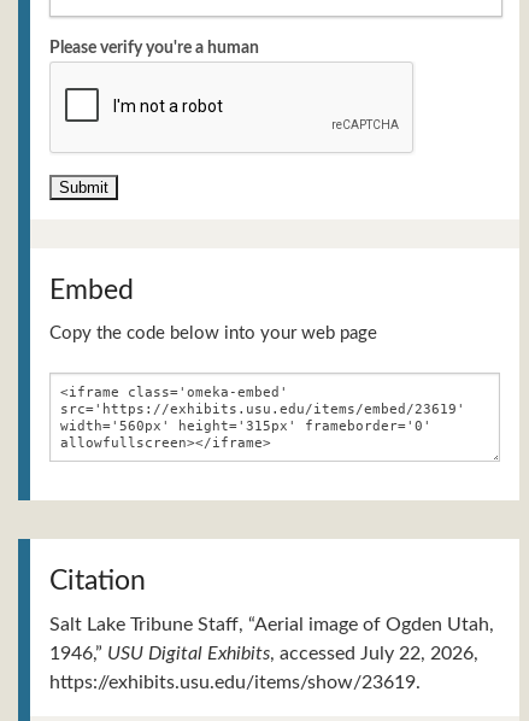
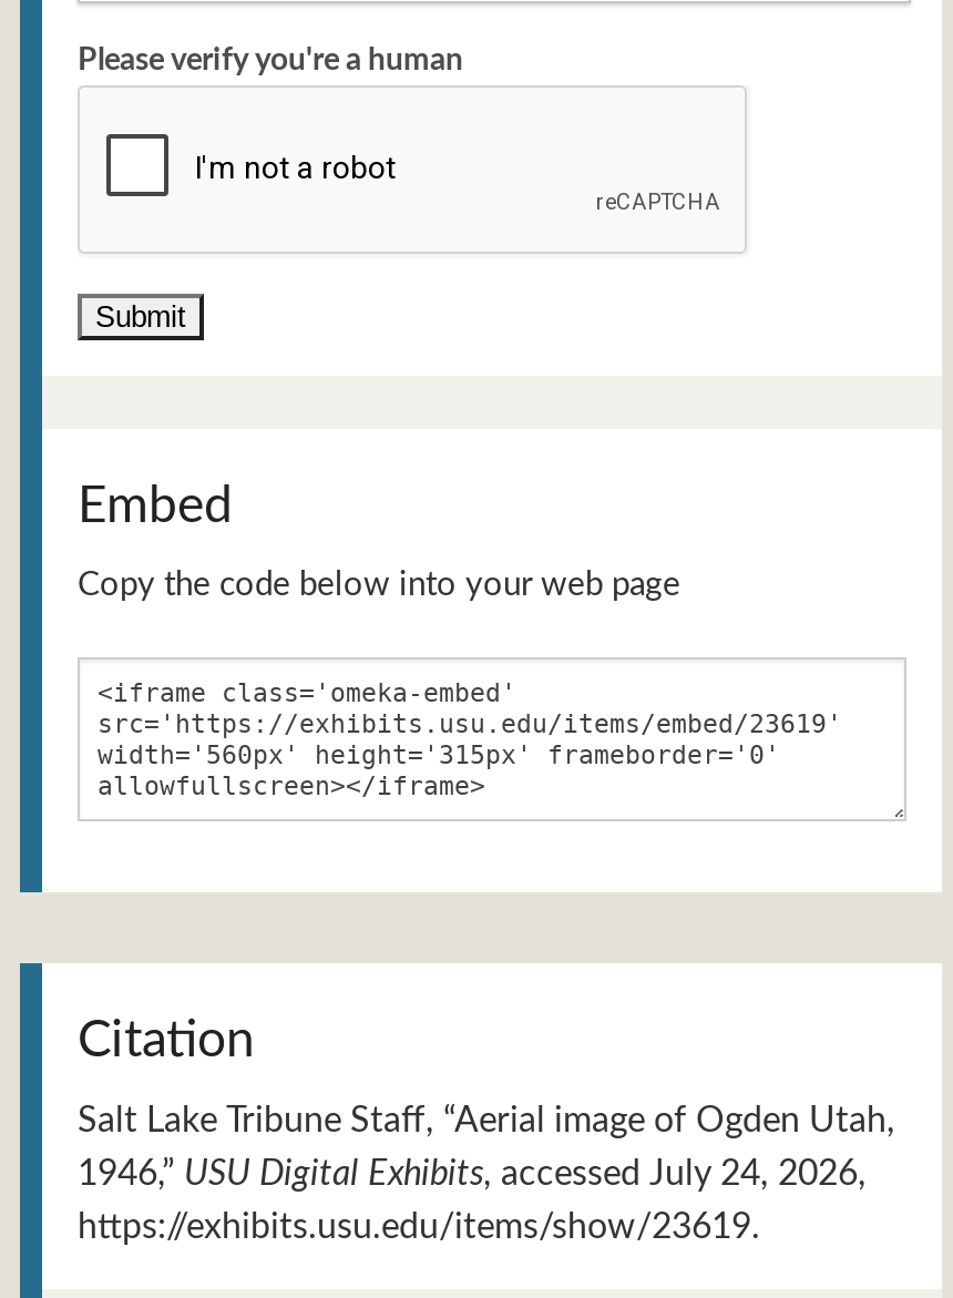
[49,644,478,663] 1946,” USU Digital Exhibits, accessed July 22, 2026, -> [78,1156,867,1192] 1946,” USU Digital Exhibits, accessed July 24, 2026,

